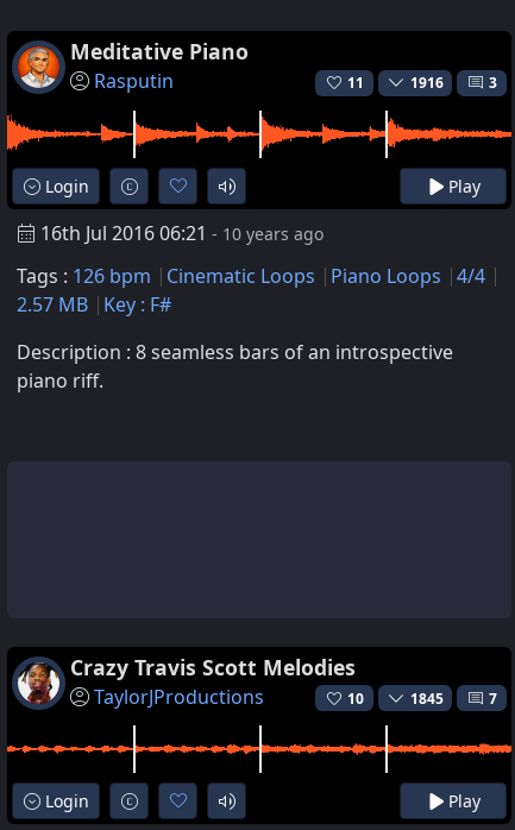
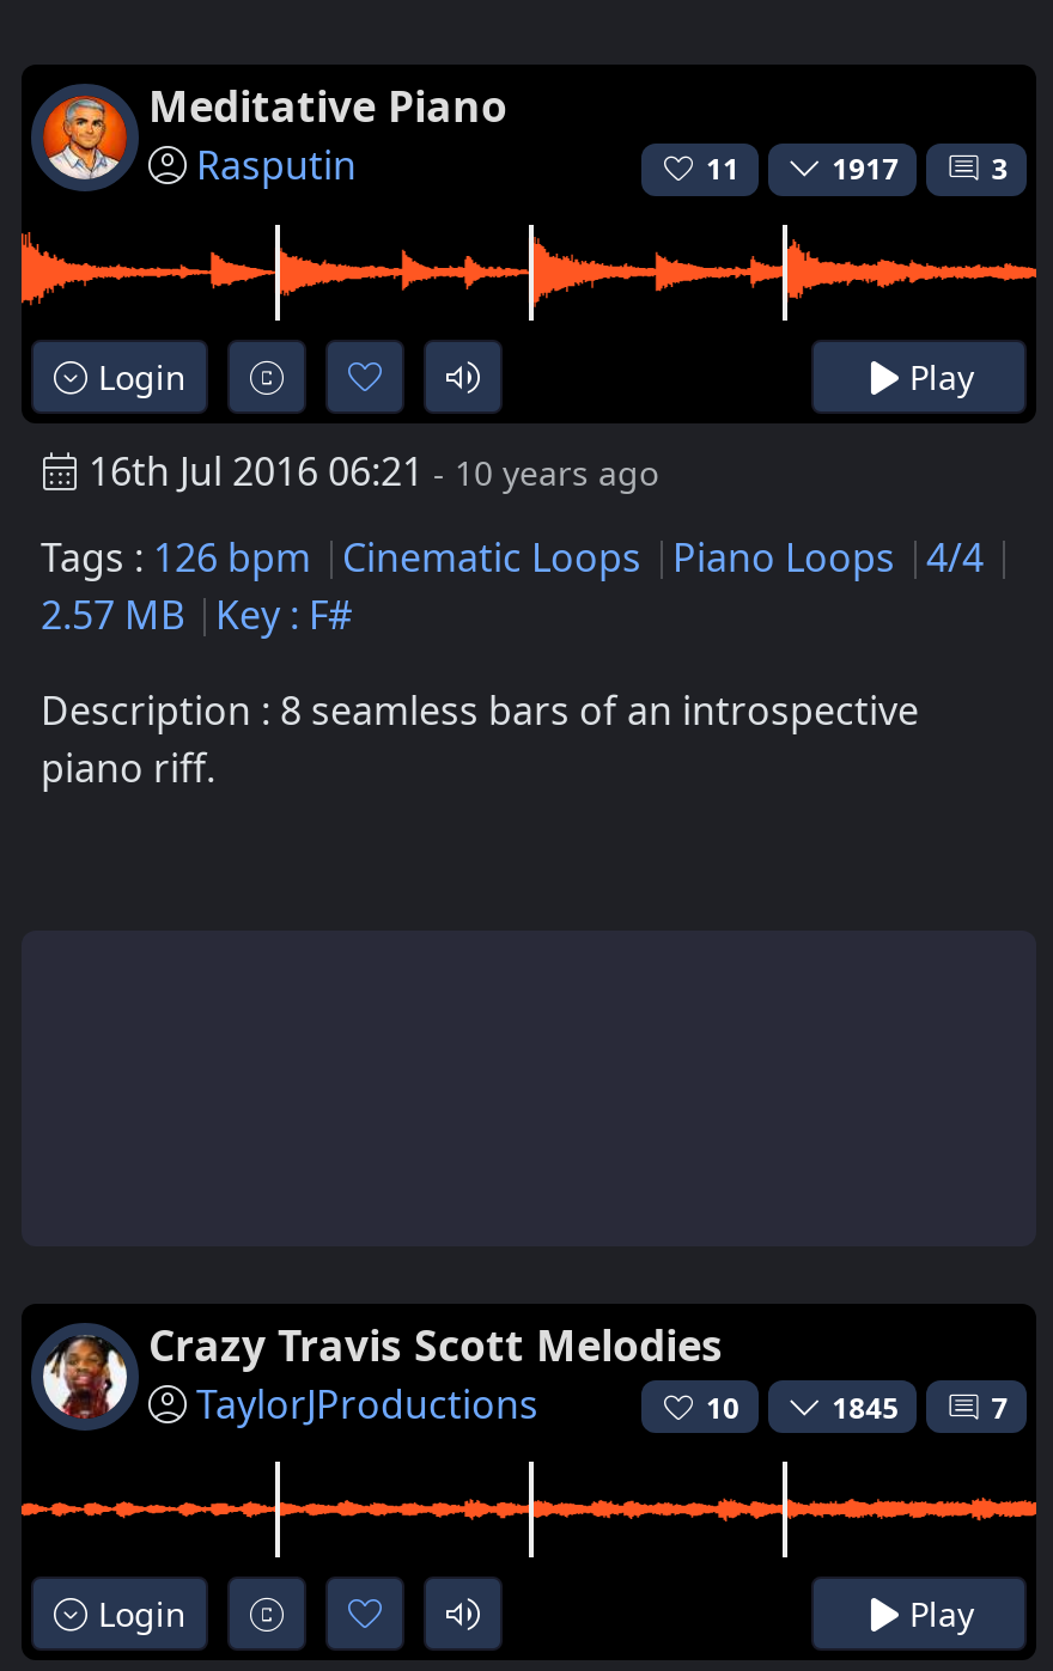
[410,73,443,93] 1916 -> [832,149,899,190] 1917

